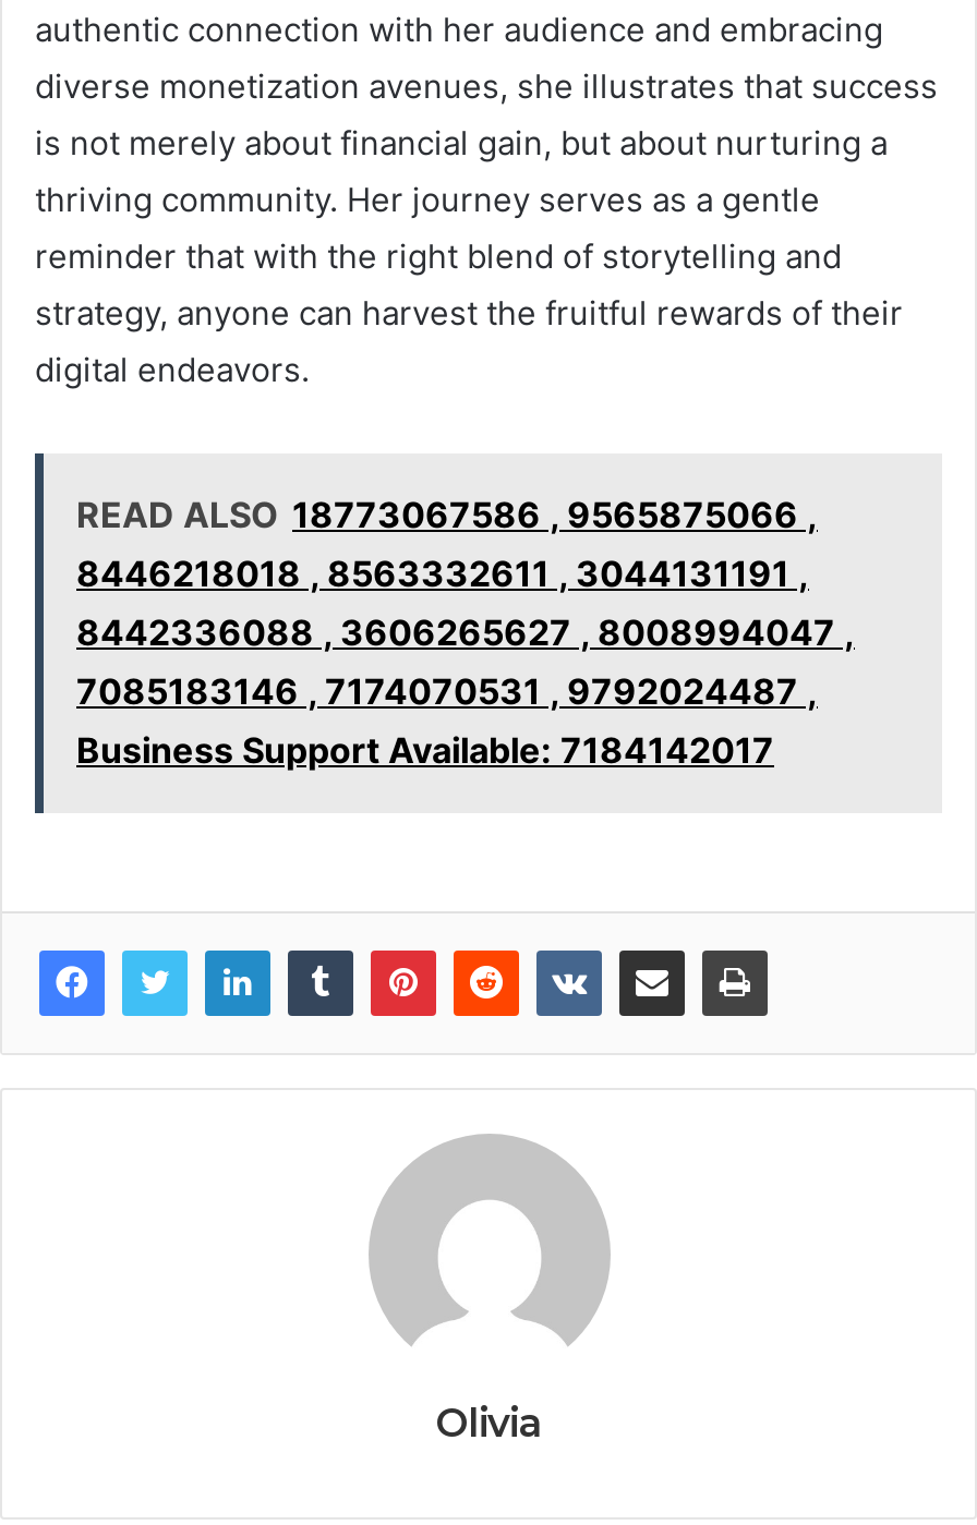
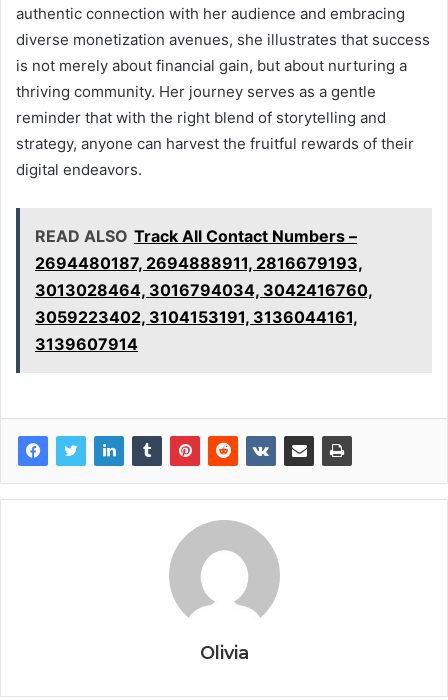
[76,493,855,772] READ ALSO 18773067586 , 9565875066 , | 8446218018 , 8563332611 , 3044131191 , | 8442336088 , 3606265627 , 8008994047 , | 7085183146 , 7174070531 , 9792024487 , | Business Support Available: 7184142017 -> [35,226,373,354] READ ALSO Track All Contact Numbers – | 2694480187, 2694888911, 2816679193, | 3013028464, 3016794034, 3042416760, | 3059223402, 3104153191, 3136044161, | 3139607914

